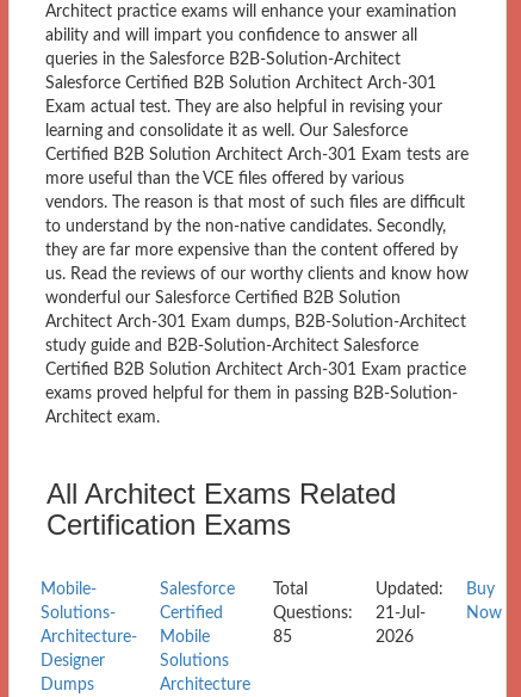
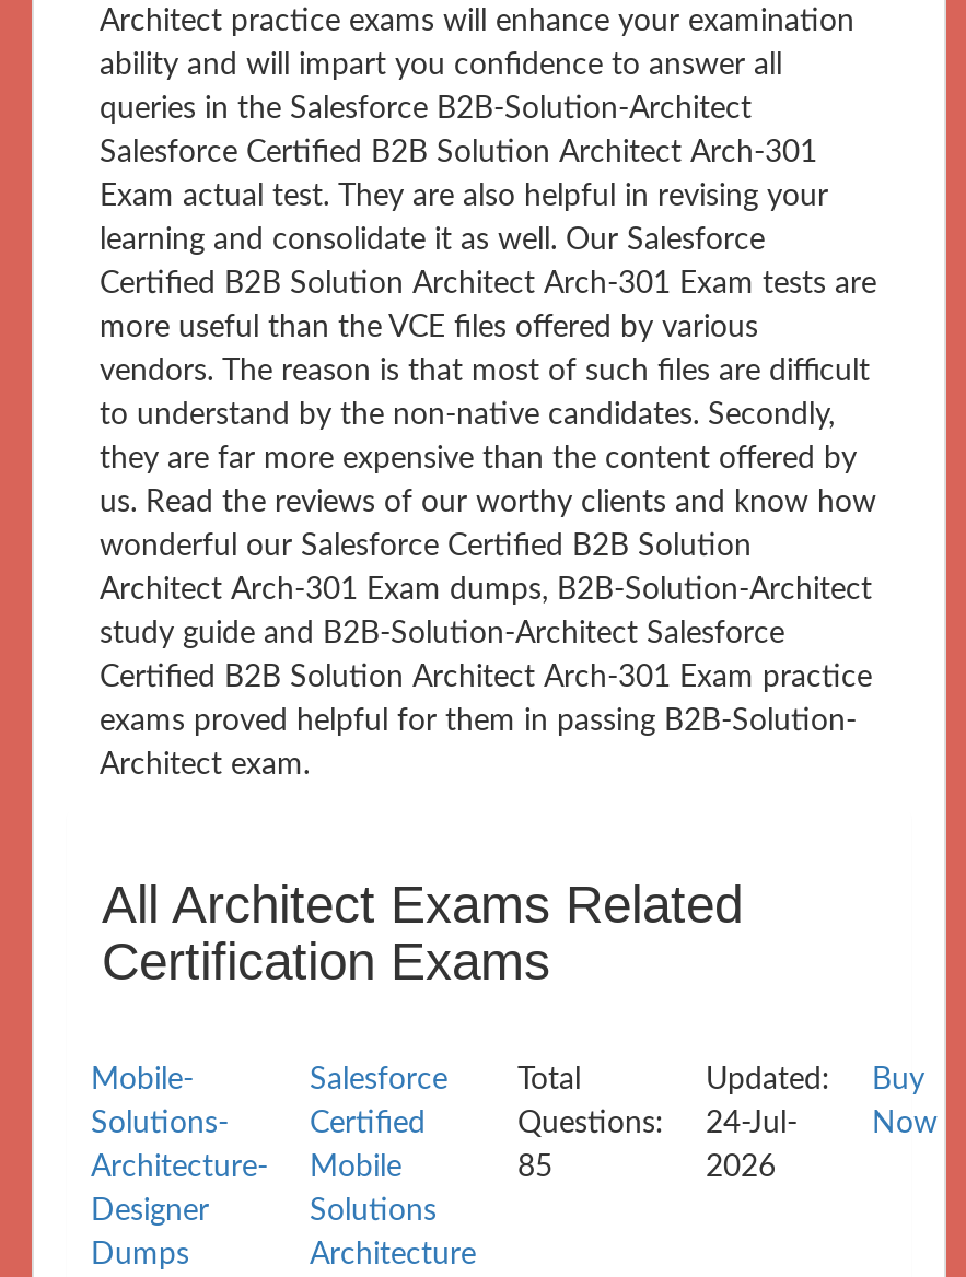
[273,605,426,622] Questions: 21-Jul- -> [517,1108,798,1139] Questions: 24-Jul-

